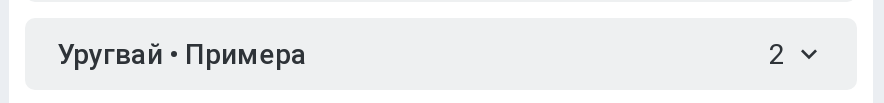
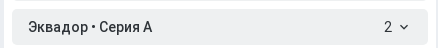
[57,38,307,70] Уругвай • Примера -> [28,19,152,35] Эквадор • Серия A

